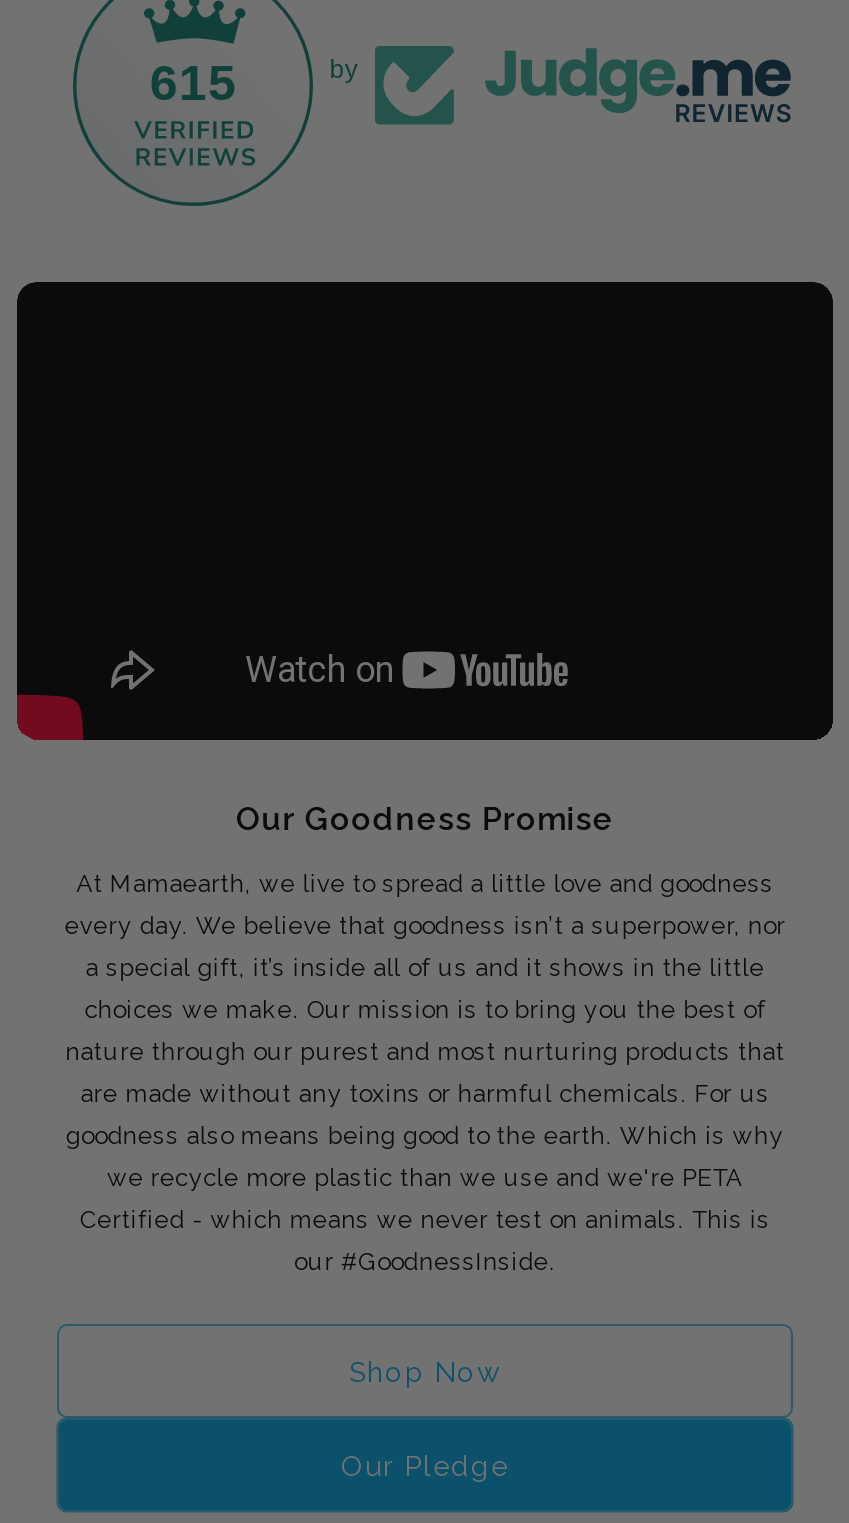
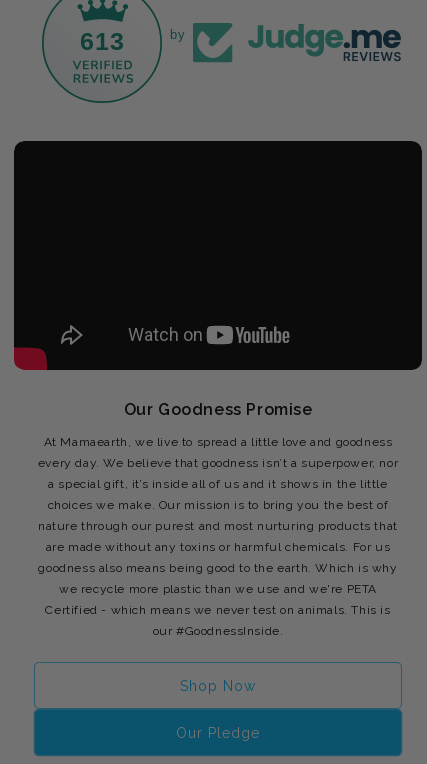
[150,53,237,109] 615 -> [80,27,124,55] 613

